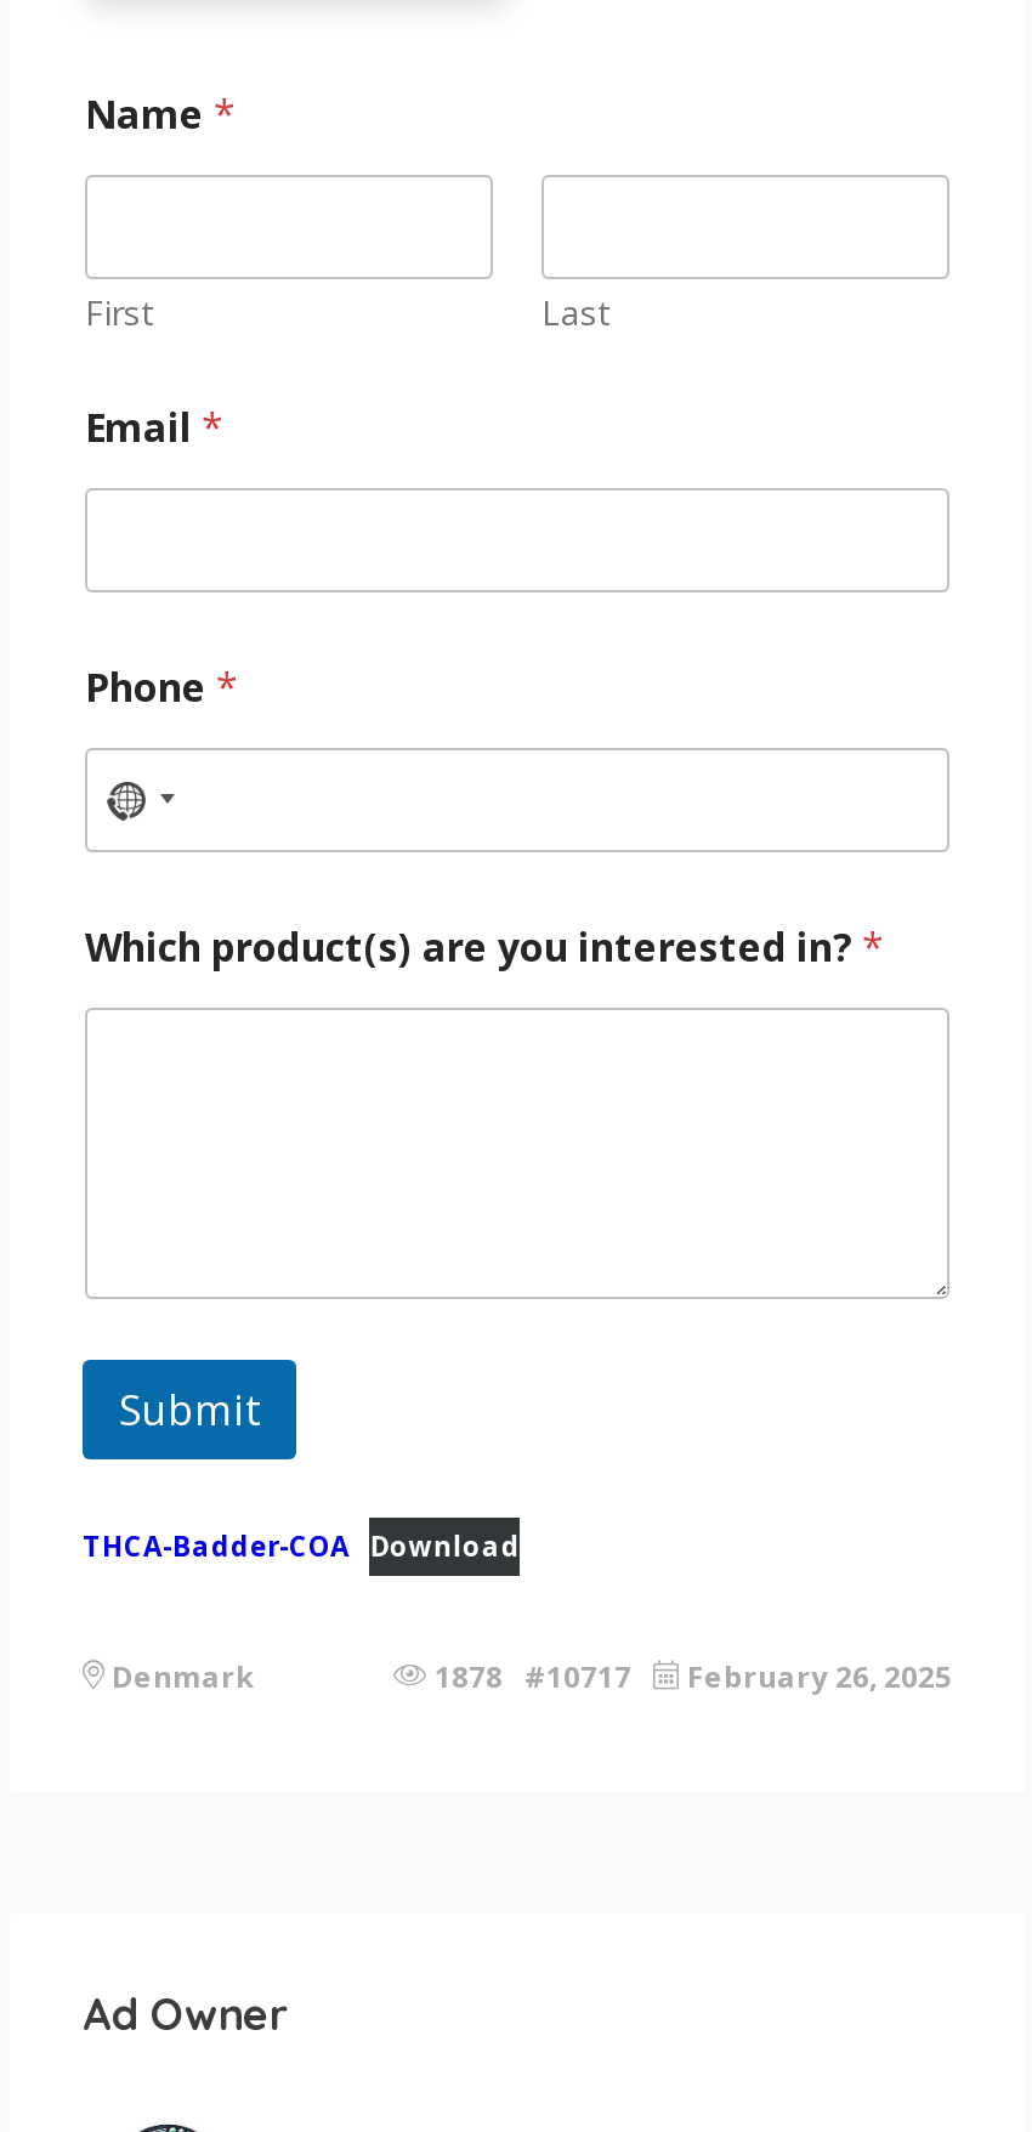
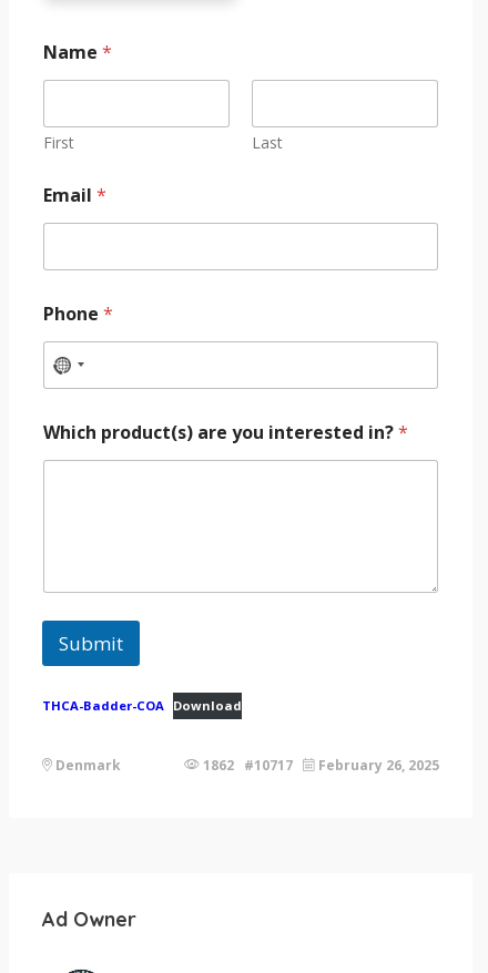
[427,1657,952,1698] 1878 #10717 February 26, 2025 -> [200,756,439,775] 1862 #10717 February 26, 2025

